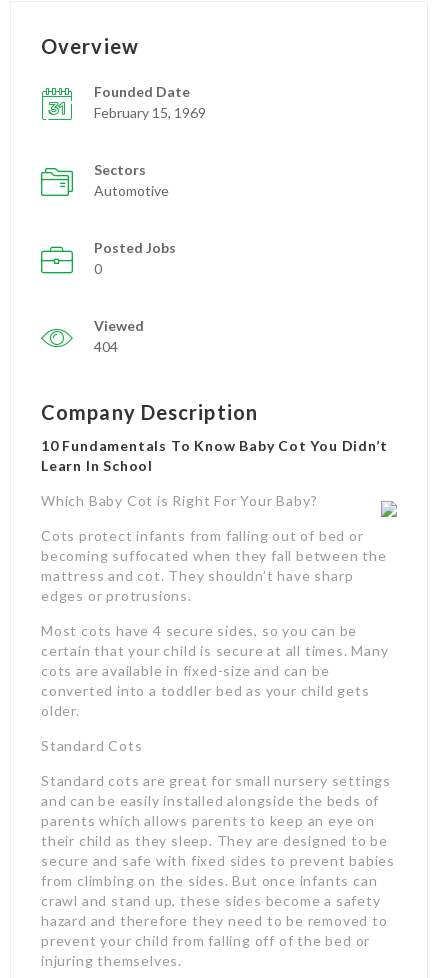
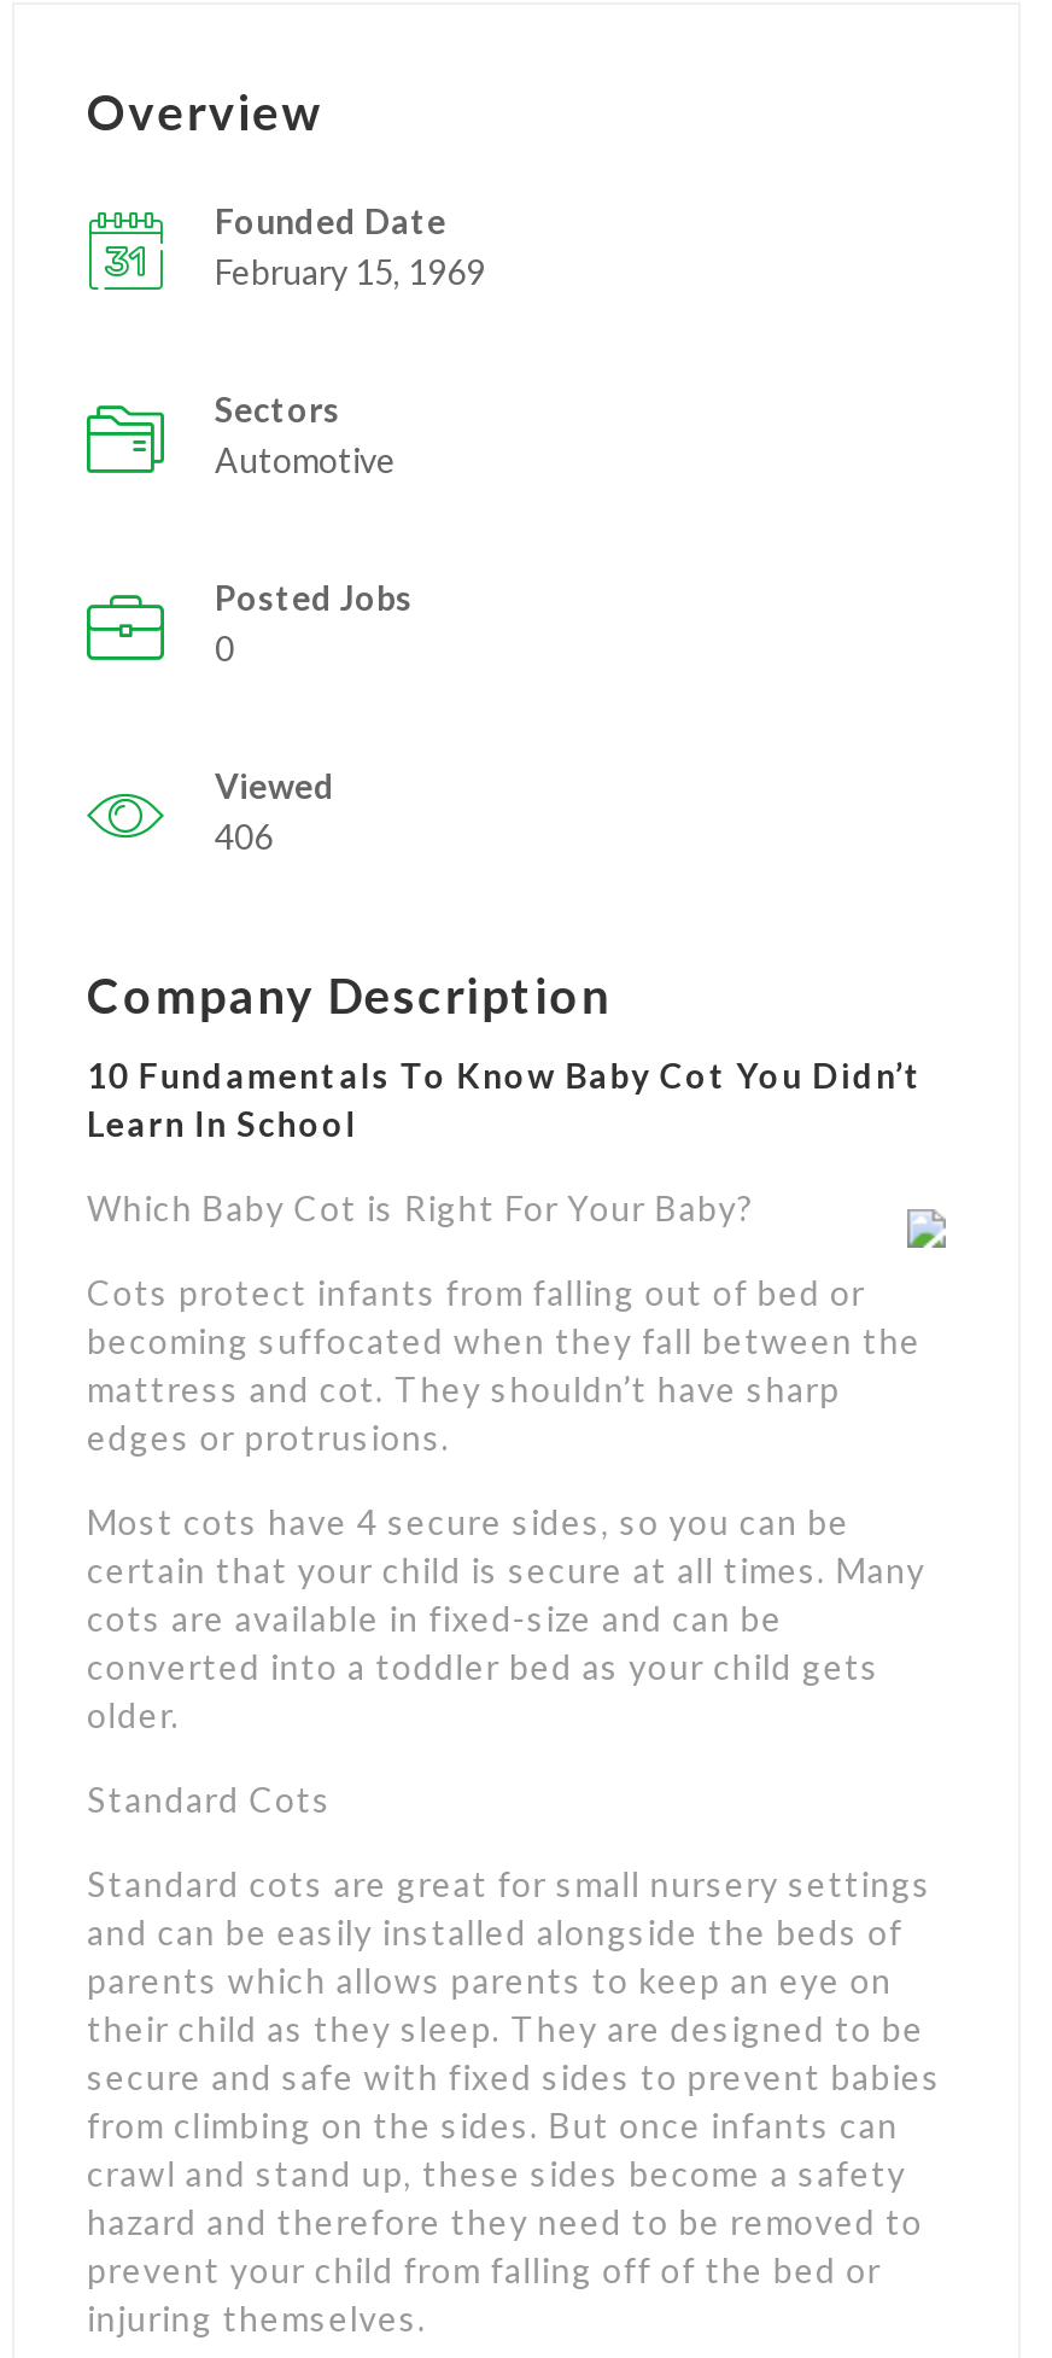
[94,338,118,355] 404 -> [215,816,273,857] 406

